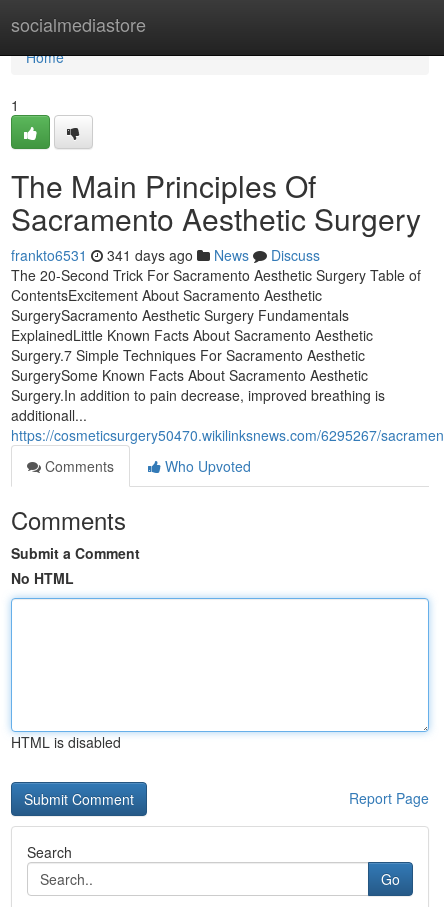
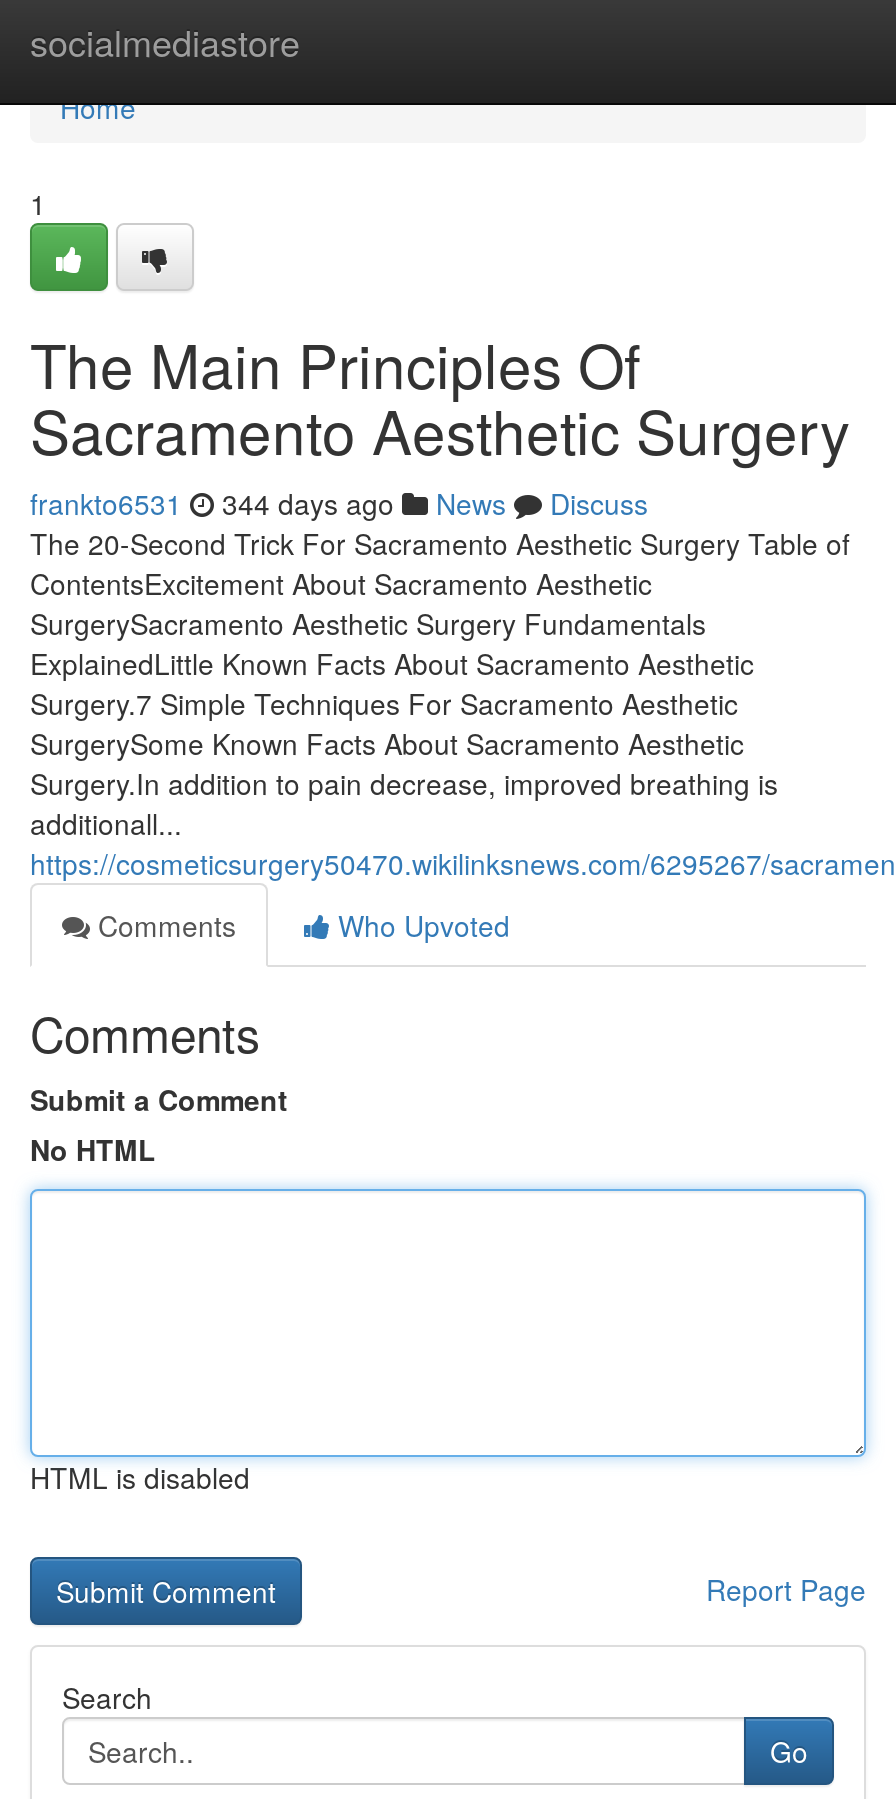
[11,245,320,265] frankto6531 341 days ago News Discuss -> [30,483,648,523] frankto6531 344 days ago News Discuss

